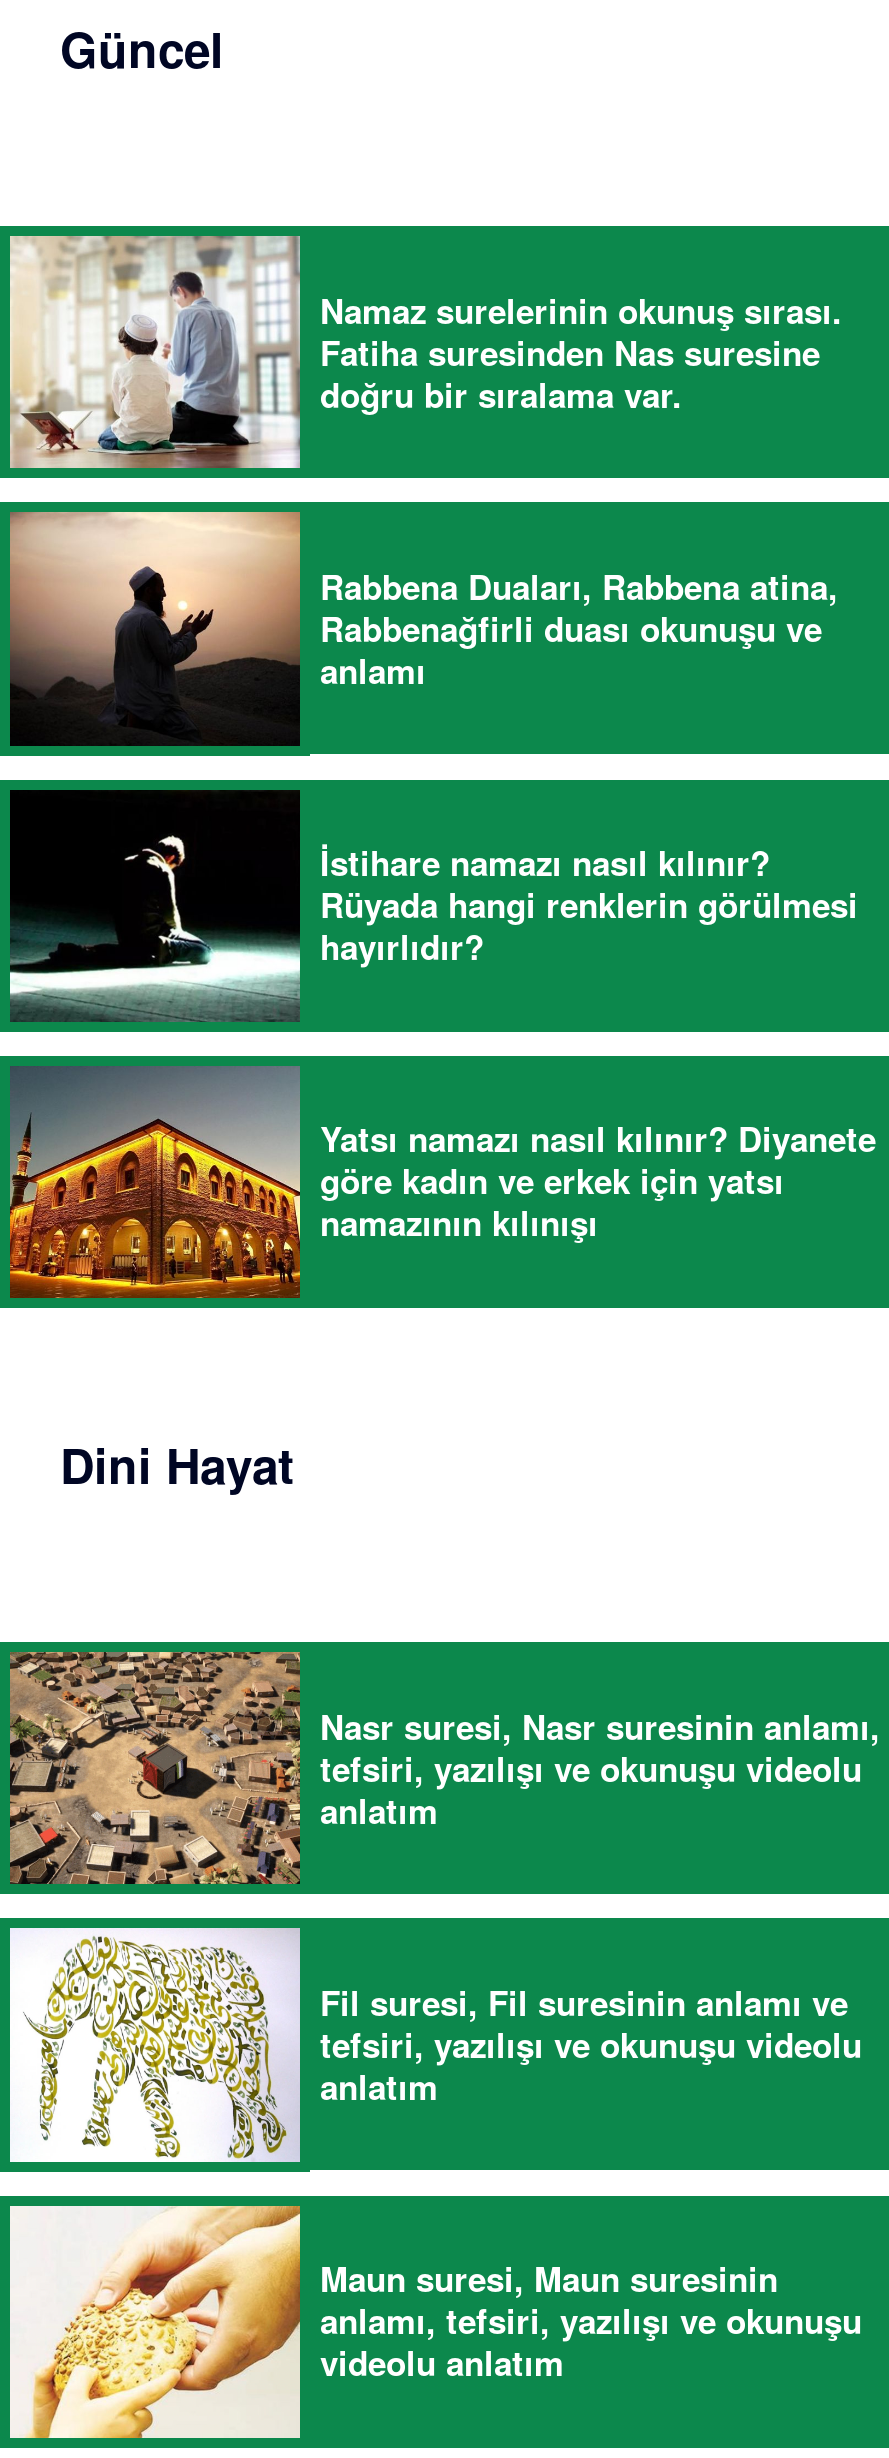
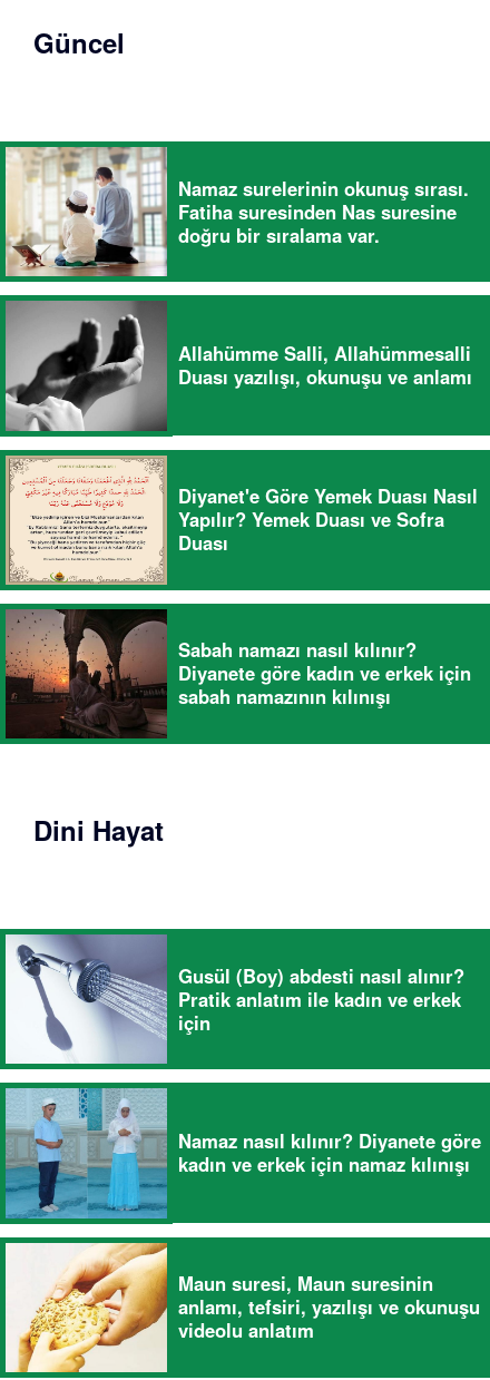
[8,510,838,748] [image] | Rabbena Duaları, Rabbena atina, | Rabbenağfirli duası okunuşu ve | anlamı -> [4,301,472,432] [image] | Allahümme Salli, Allahümmesalli | Duası yazılışı, okunuşu ve anlamı
[8,788,858,1022] [image] | İstihare namazı nasıl kılınır? | Rüyada hangi renklerin görülmesi | hayırlıdır? -> [4,454,478,586] [image] | Diyanet'e Göre Yemek Duası Nasıl | Yapılır? Yemek Duası ve Sofra | Duası
[8,1066,876,1300] [image] | Yatsı namazı nasıl kılınır? Diyanete | göre kadın ve erkek için yatsı | namazının kılınışı -> [4,608,471,740] [image] | Sabah namazı nasıl kılınır? | Diyanete göre kadın ve erkek için | sabah namazının kılınışı
[8,1650,880,1886] [image] | Nasr suresi, Nasr suresinin anlamı, | tefsiri, yazılışı ve okunuşu videolu | anlatım -> [4,933,464,1065] [image] | Gusül (Boy) abdesti nasıl alınır? | Pratik anlatım ile kadın ve erkek | için
[8,1926,862,2164] [image] | Fil suresi, Fil suresinin anlamı ve | tefsiri, yazılışı ve okunuşu videolu | anlatım -> [6,1088,481,1218] [image] | Namaz nasıl kılınır? Diyanete göre | kadın ve erkek için namaz kılınışı

